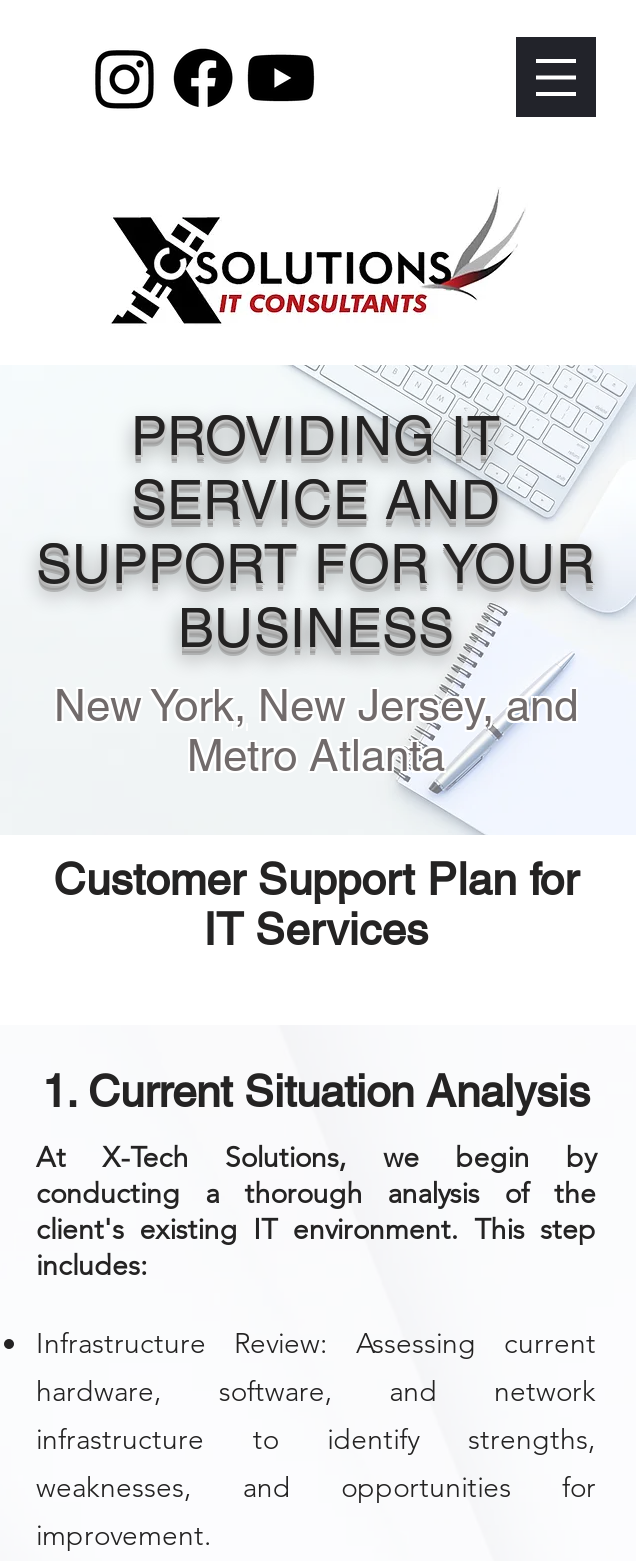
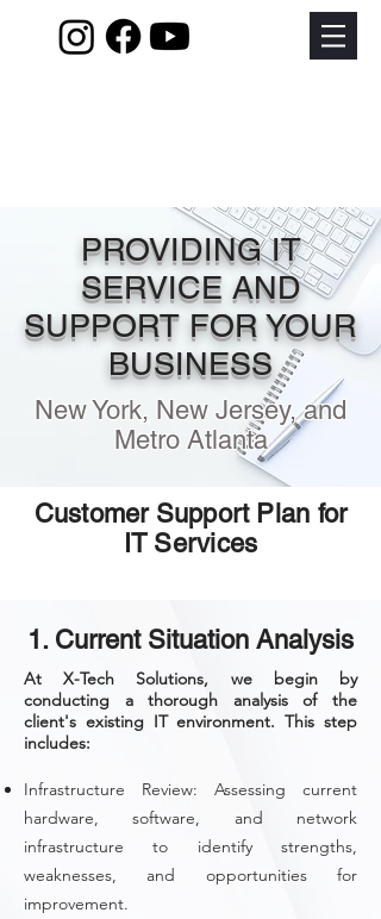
[110,195,520,325] [image] -> none

